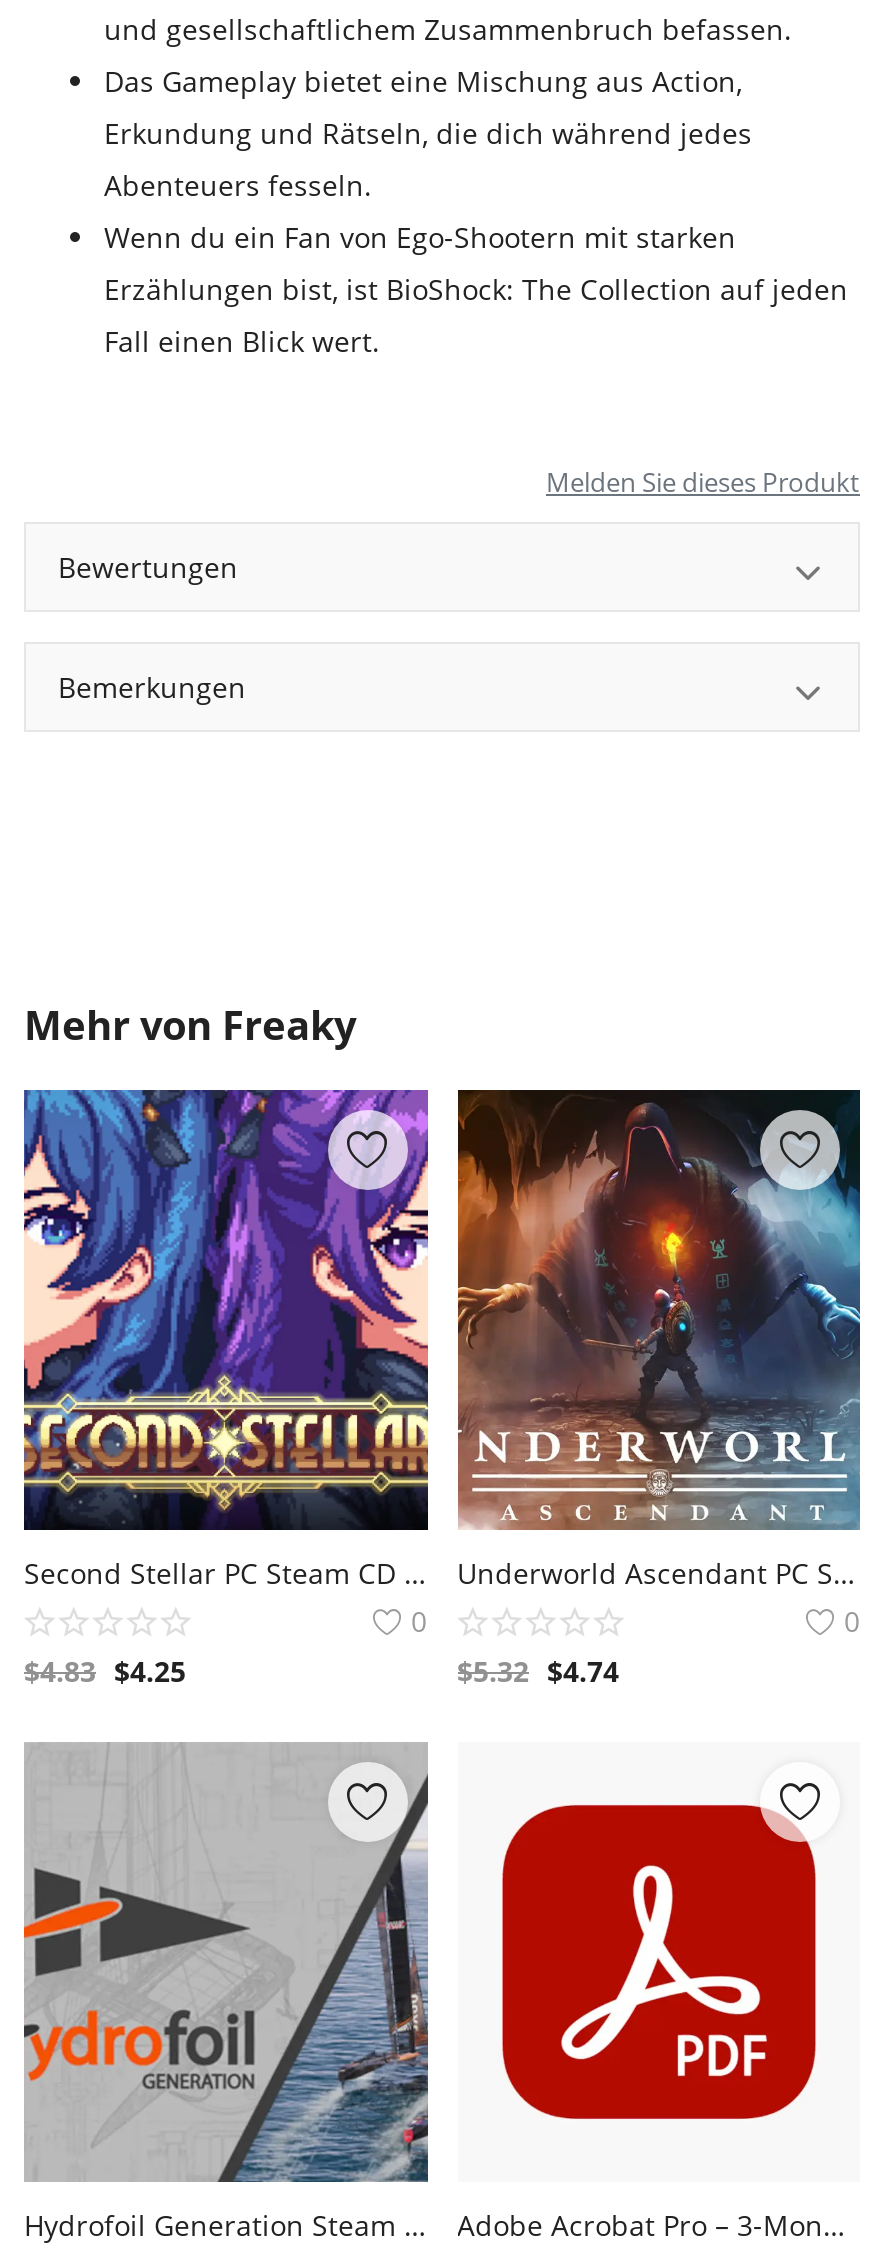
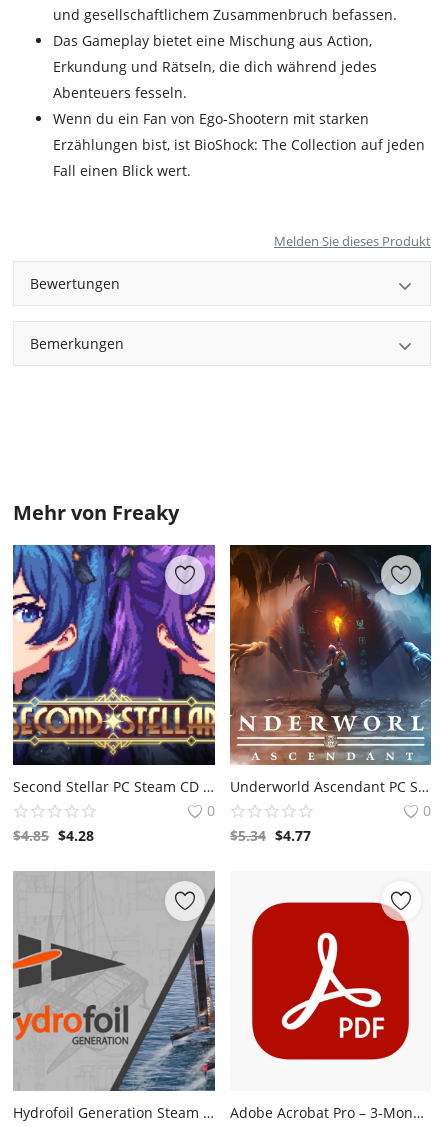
[24,1653,186,1691] $4.83 $4.25 -> [13,826,94,845] $4.85 $4.28
[457,1653,619,1691] $5.32 $4.74 -> [229,826,310,845] $5.34 $4.77

